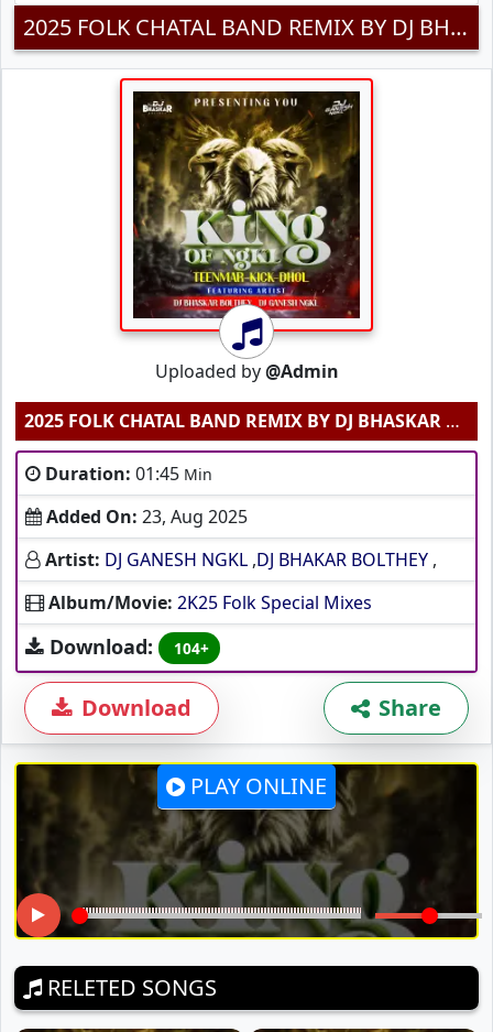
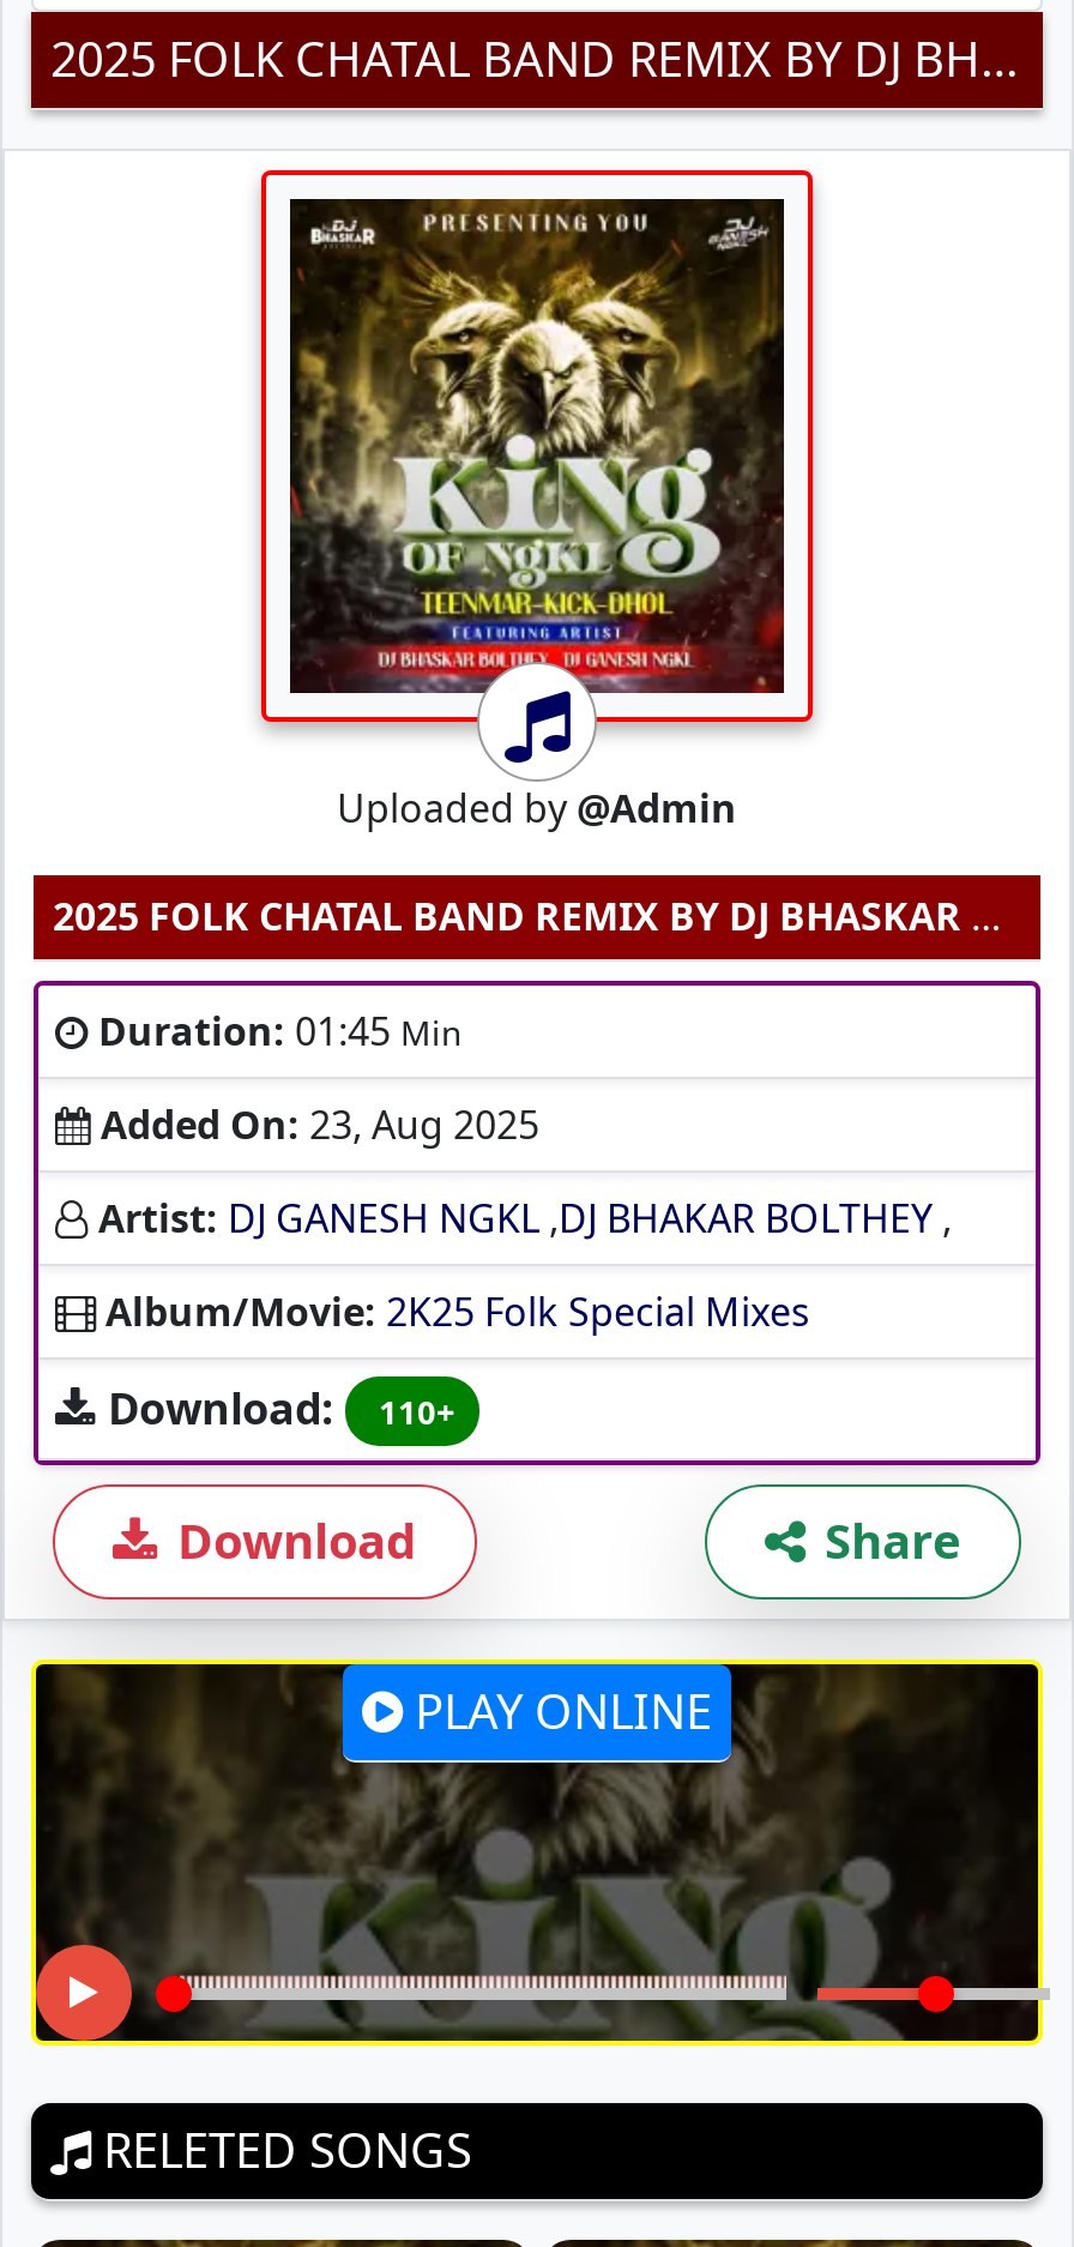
[44,633,209,660] Download: 104+ -> [96,1379,455,1437] Download: 110+

